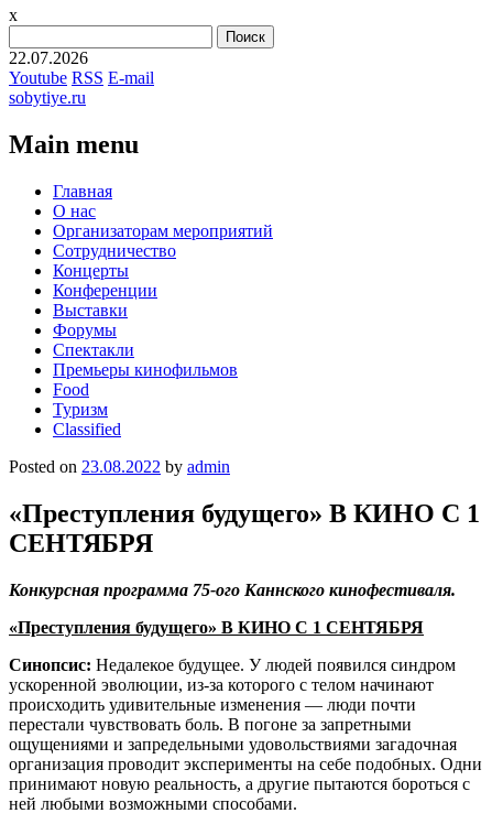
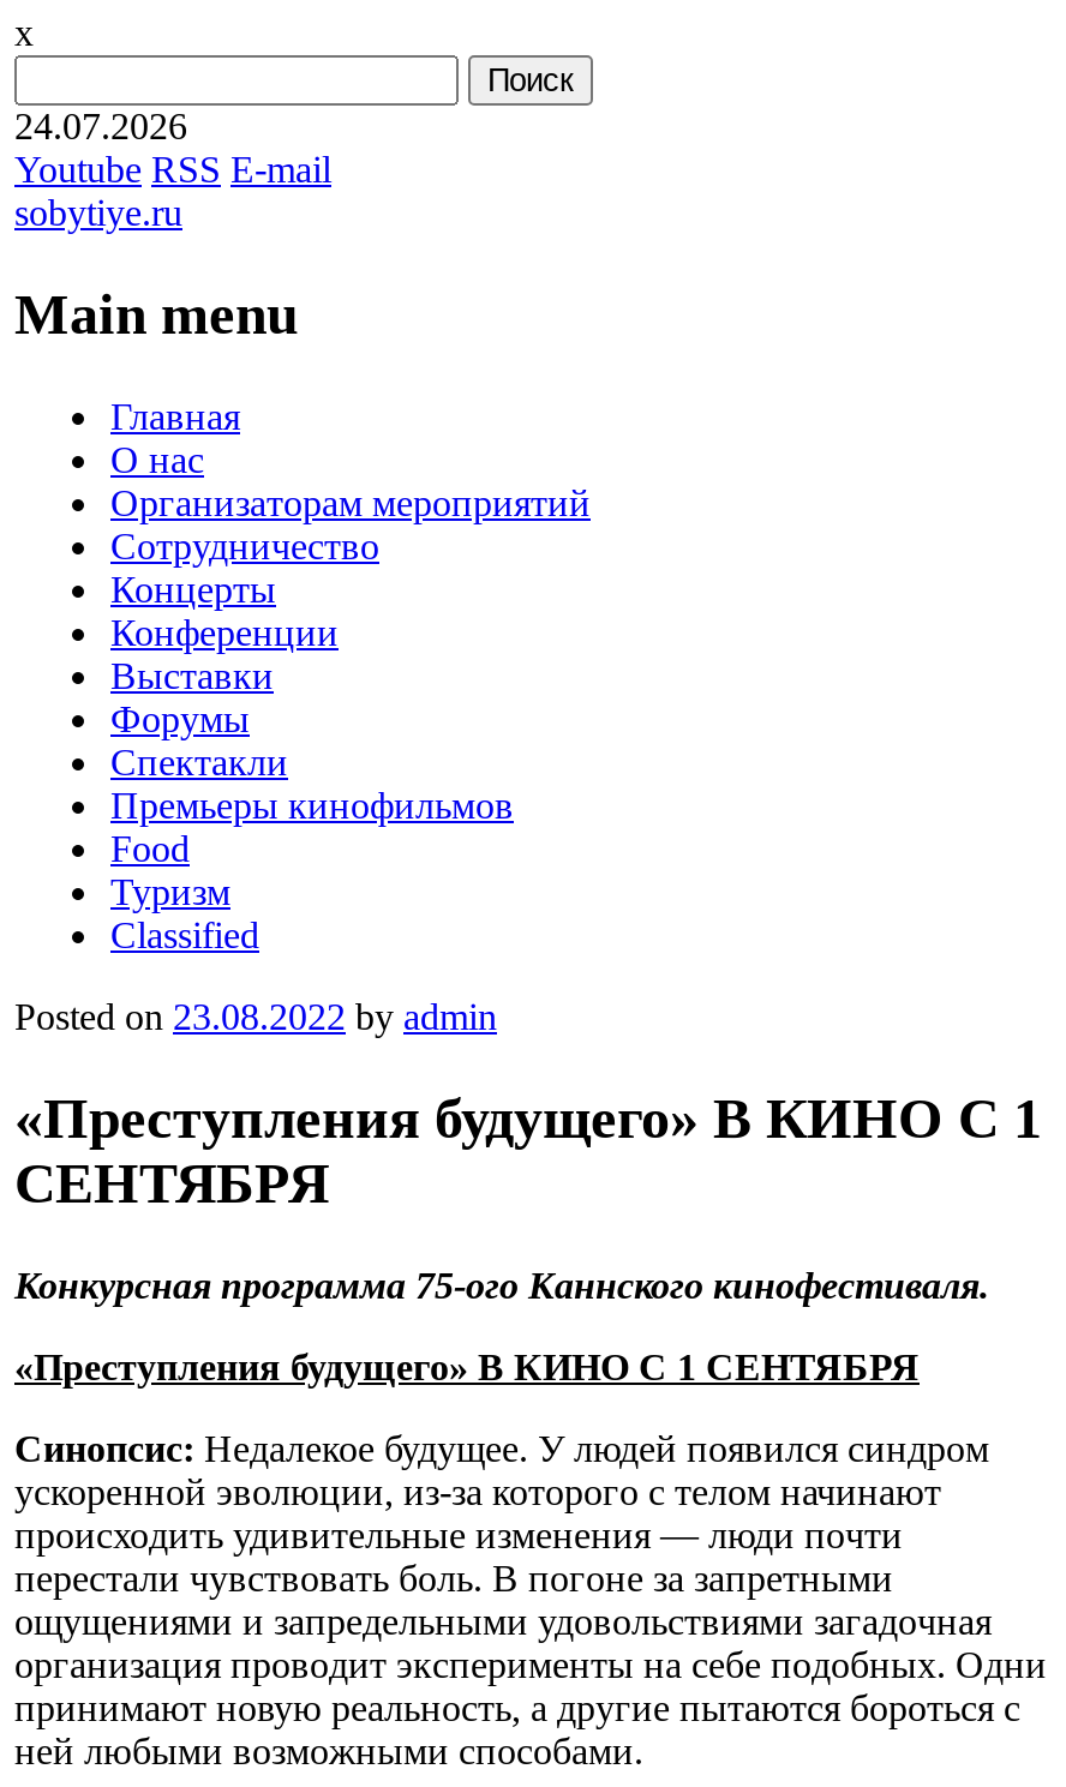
[9,48,88,67] 22.07.2026 -> [14,106,187,146] 24.07.2026

